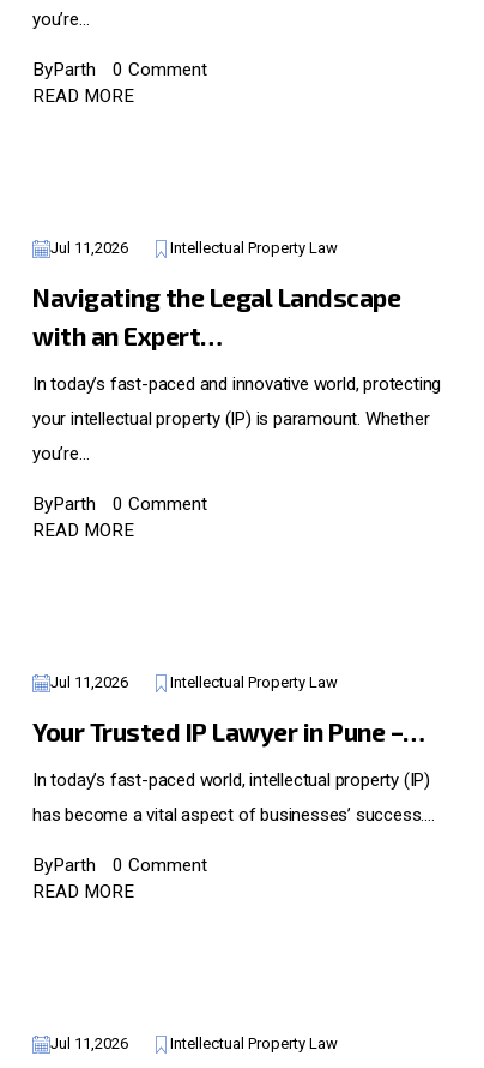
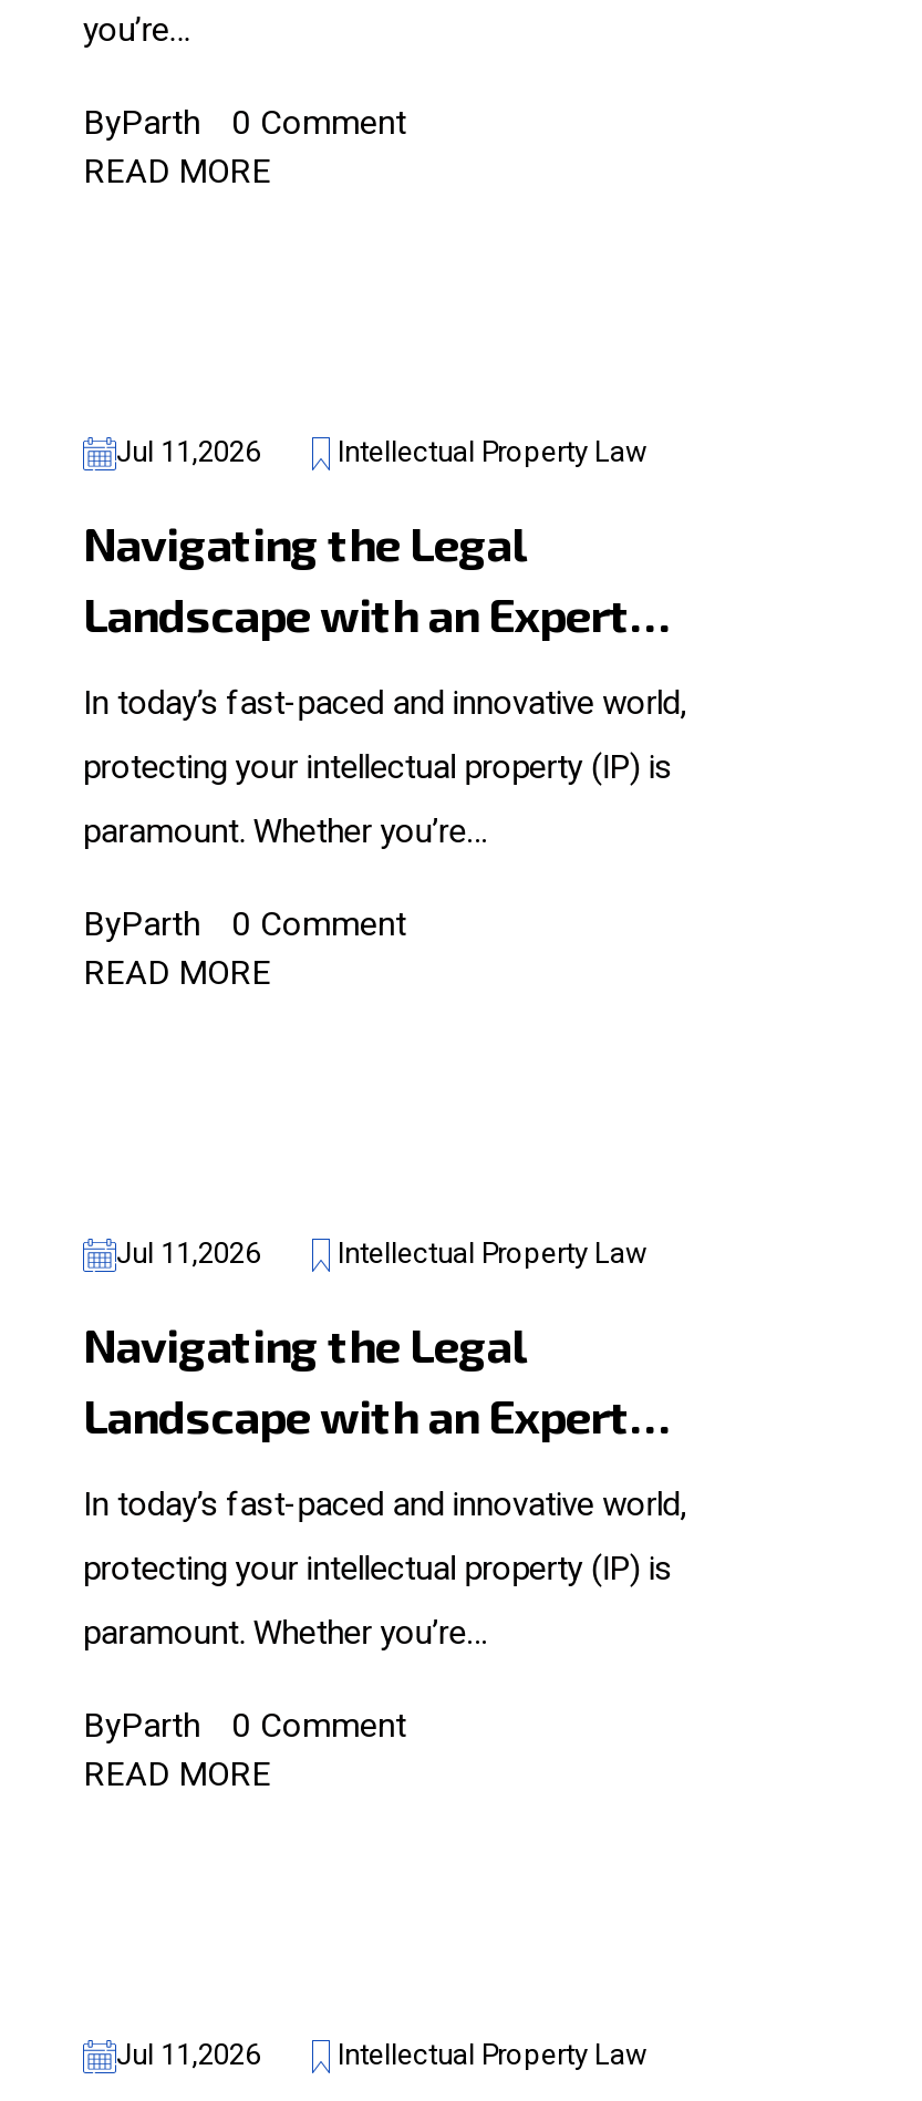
[32,716,435,826] Your Trusted IP Lawyer in Pune –… | In today’s fast-paced world, intellectual property (IP) | has become a vital aspect of businesses’ success.… -> [83,1317,686,1654] Navigating the Legal | Landscape with an Expert… | In today’s fast-paced and innovative world, | protecting your intellectual property (IP) is | paramount. Whether you’re…

